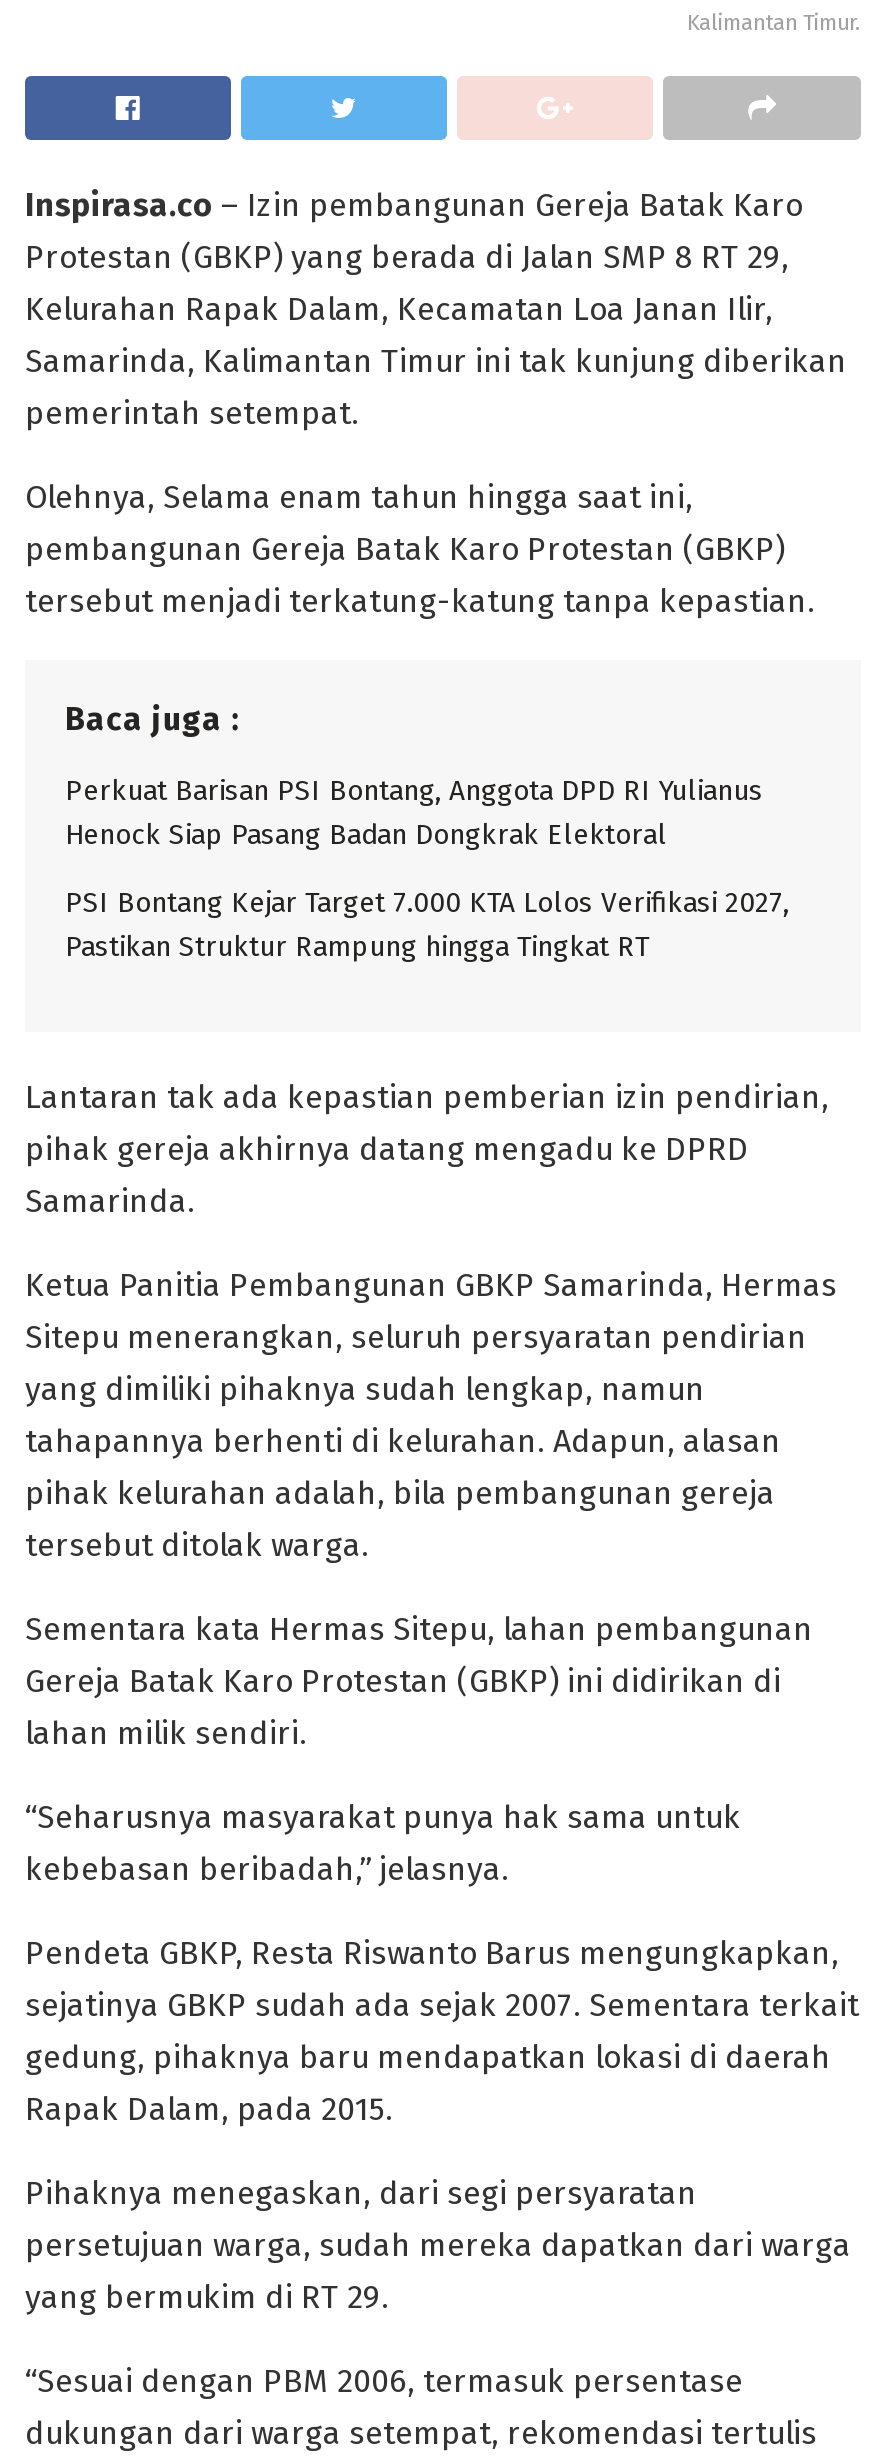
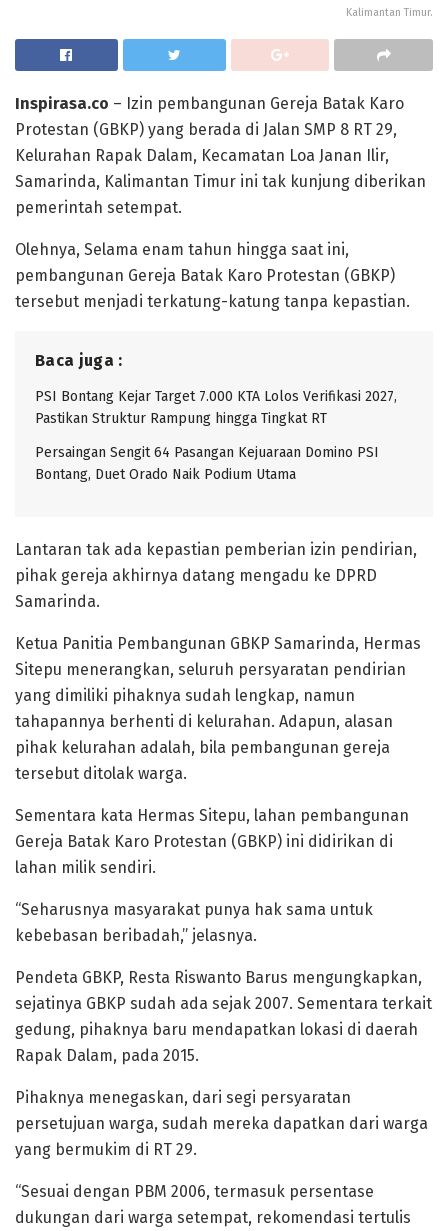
[65,774,763,852] Perkuat Barisan PSI Bontang, Anggota DPD RI Yulianus | Henock Siap Pasang Badan Dongkrak Elektoral -> none
moved [65,886,789,964] -> [35,388,397,427]: PSI Bontang Kejar Target 7.000 KTA Lolos Verifikasi 2027, | Pastikan Struktur Rampung hingga Tingkat RT
none -> [35,444,379,483] Persaingan Sengit 64 Pasangan Kejuaraan Domino PSI | Bontang, Duet Orado Naik Podium Utama

